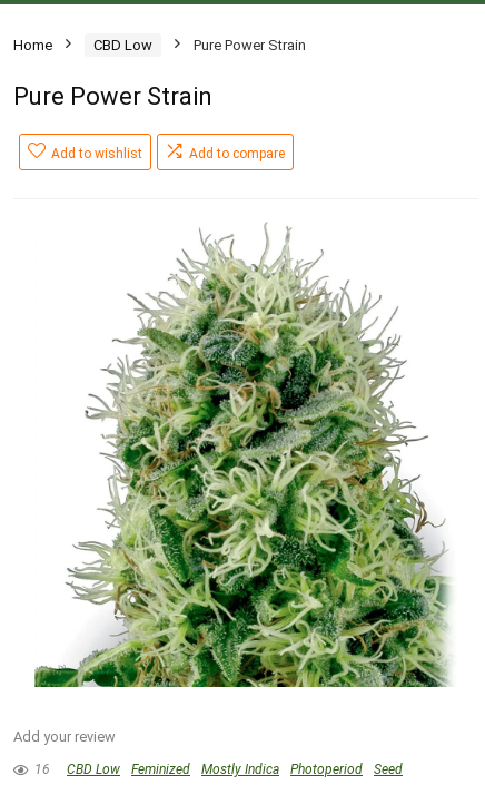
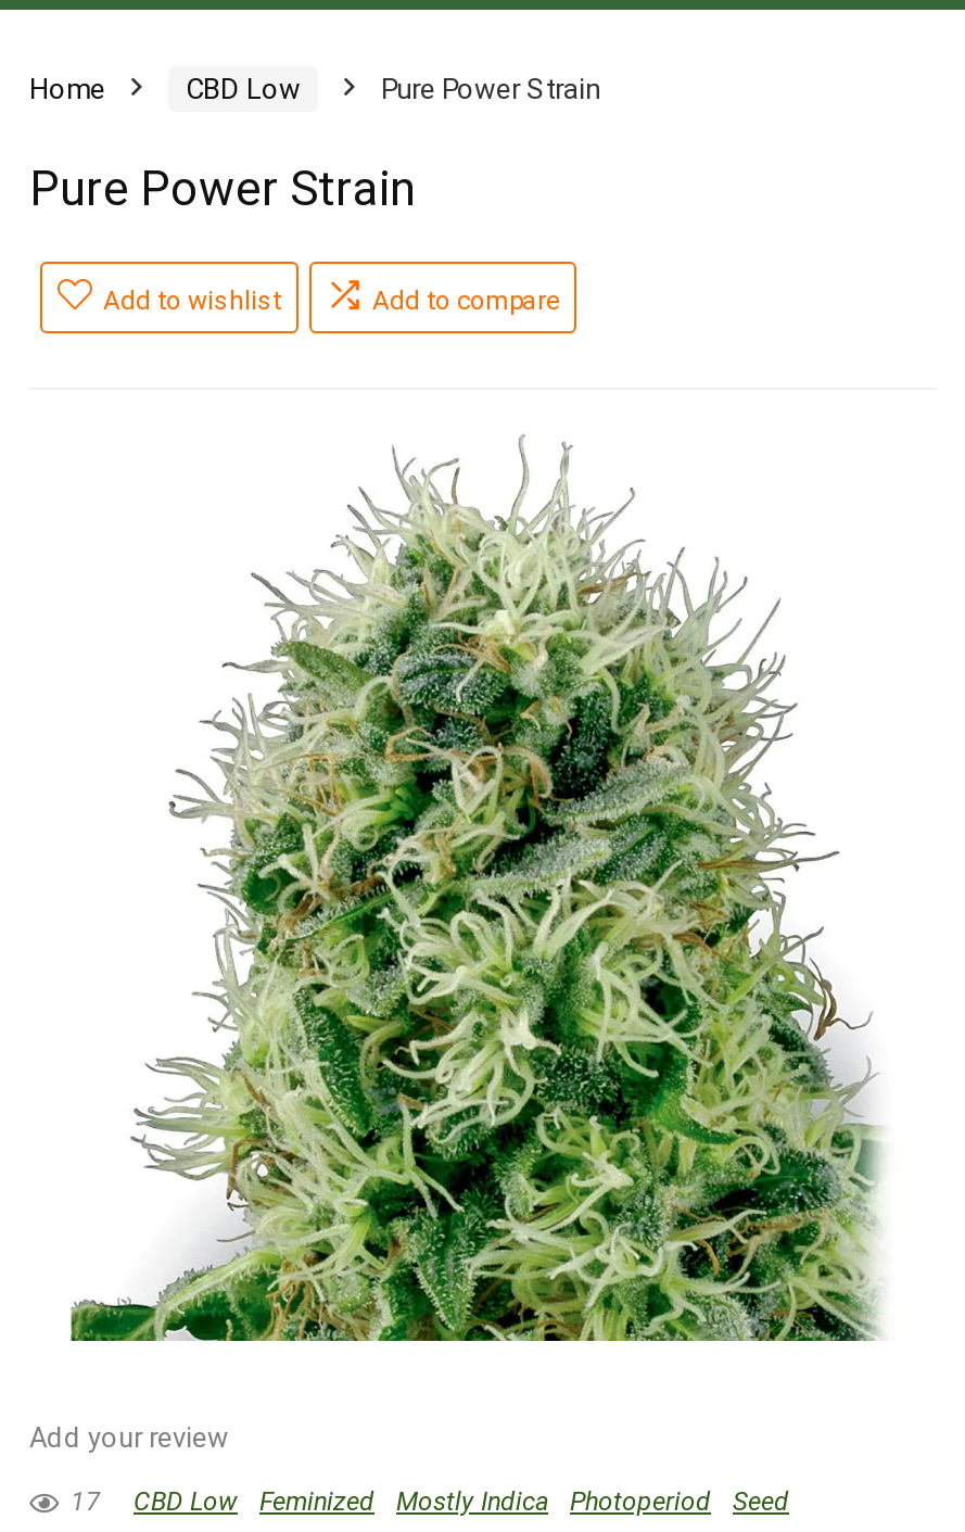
[34,762,403,777] 16 CBD Low Feminized Mostly Indica Photoperiod Seed -> [71,1486,789,1517] 17 CBD Low Feminized Mostly Indica Photoperiod Seed

